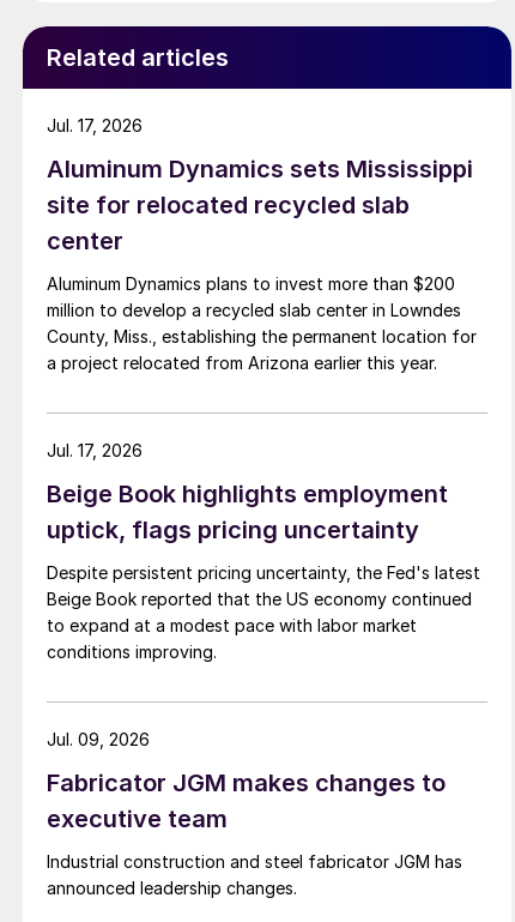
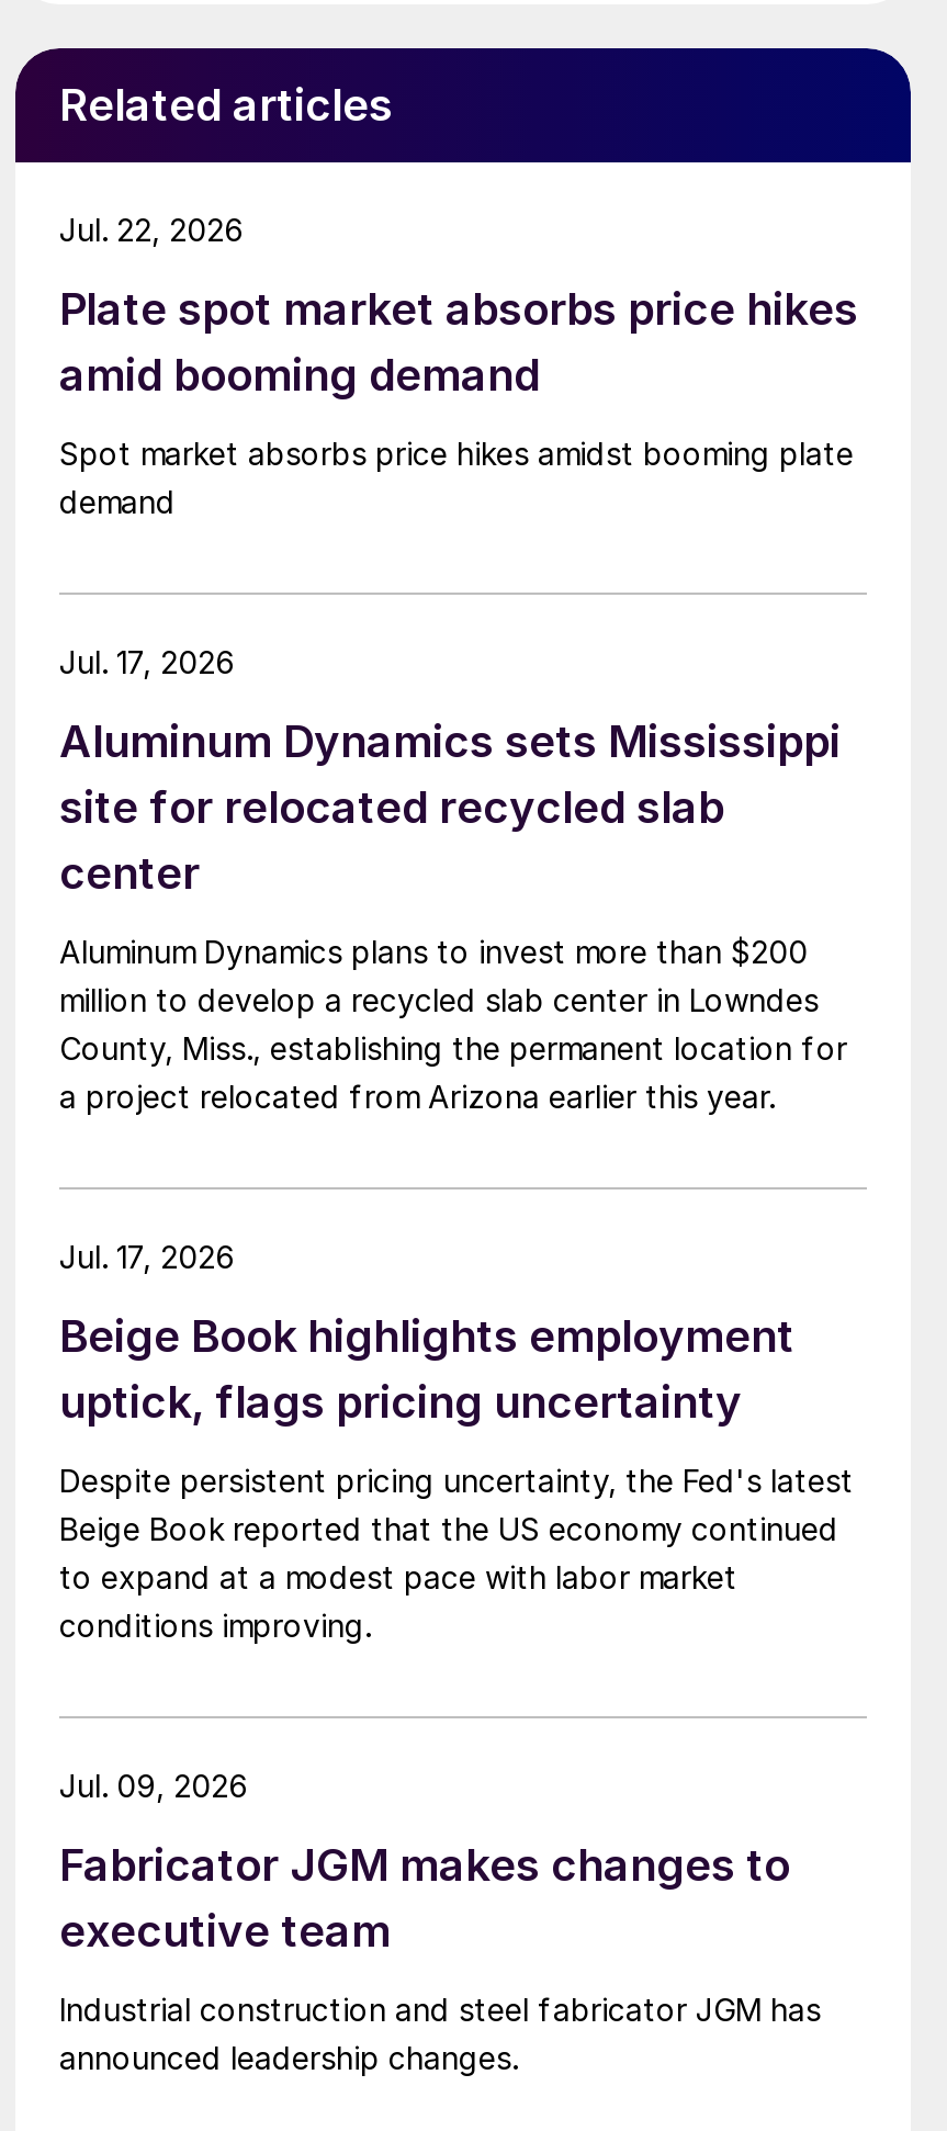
none -> [59,283,858,520] Plate spot market absorbs price hikes | amid booming demand | Spot market absorbs price hikes amidst booming plate | demand
none -> [59,210,244,248] Jul. 22, 2026

